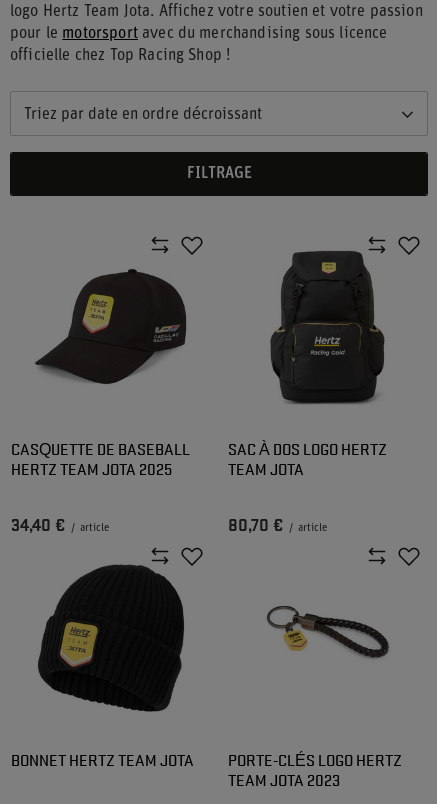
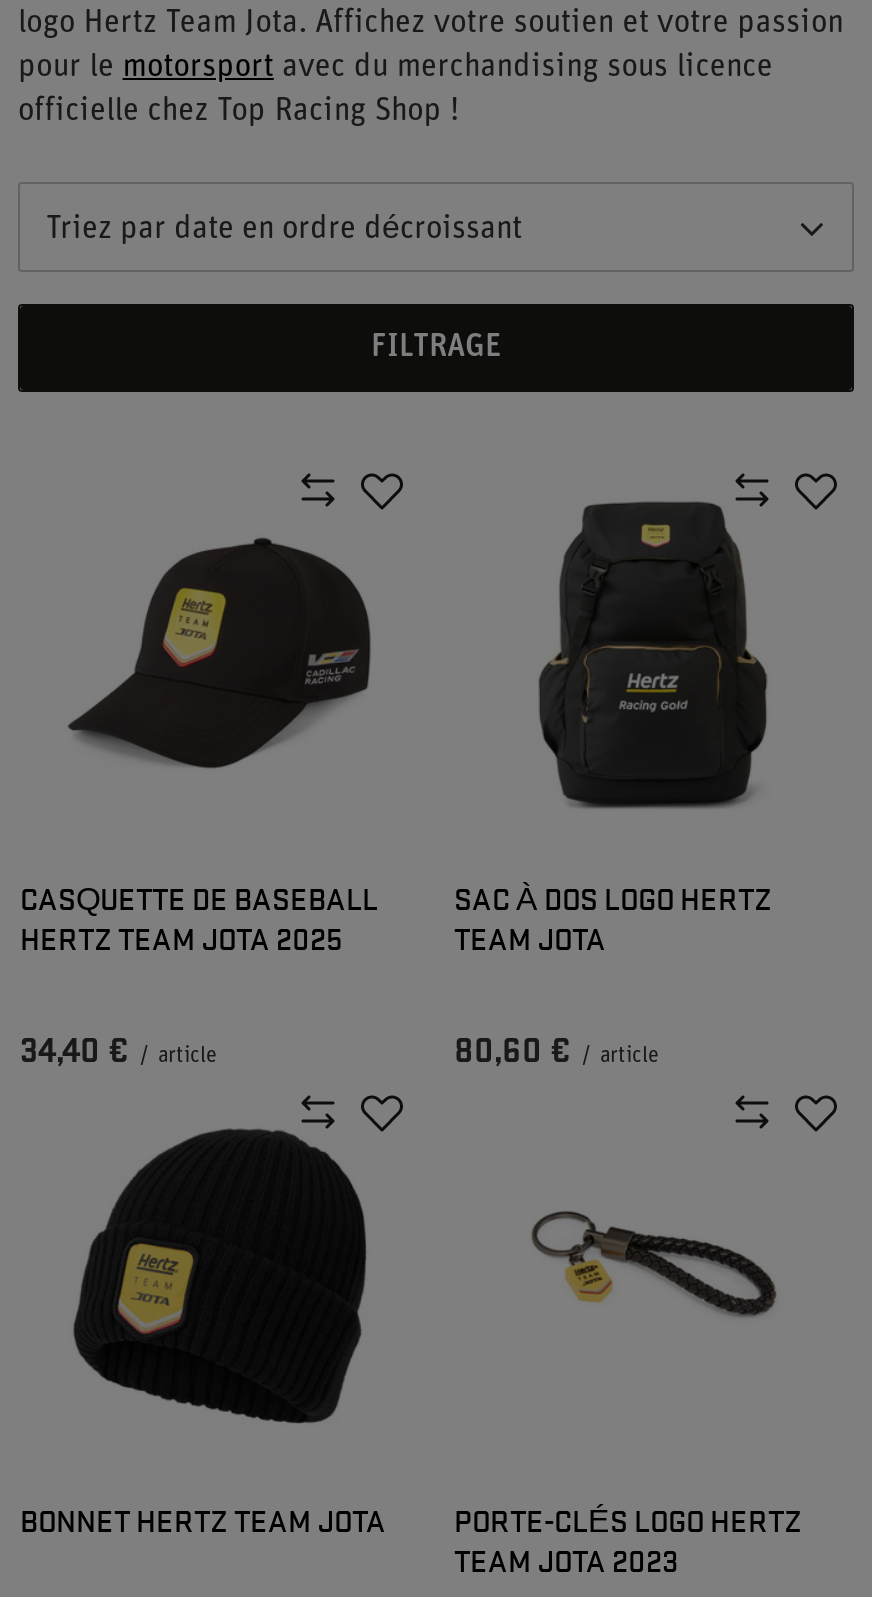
[228,517,327,536] 80,70 € / article -> [454,1034,658,1072] 80,60 € / article

